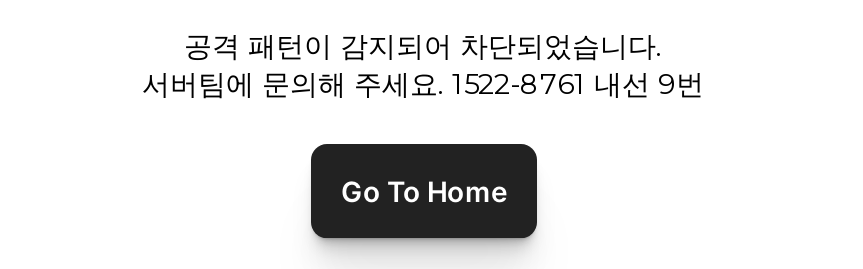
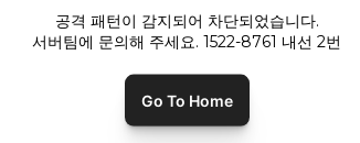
[142,66,704,102] 서버팀에 문의해 주세요. 1522-8761 내선 9번 -> [32,31,341,51] 서버팀에 문의해 주세요. 1522-8761 내선 2번

